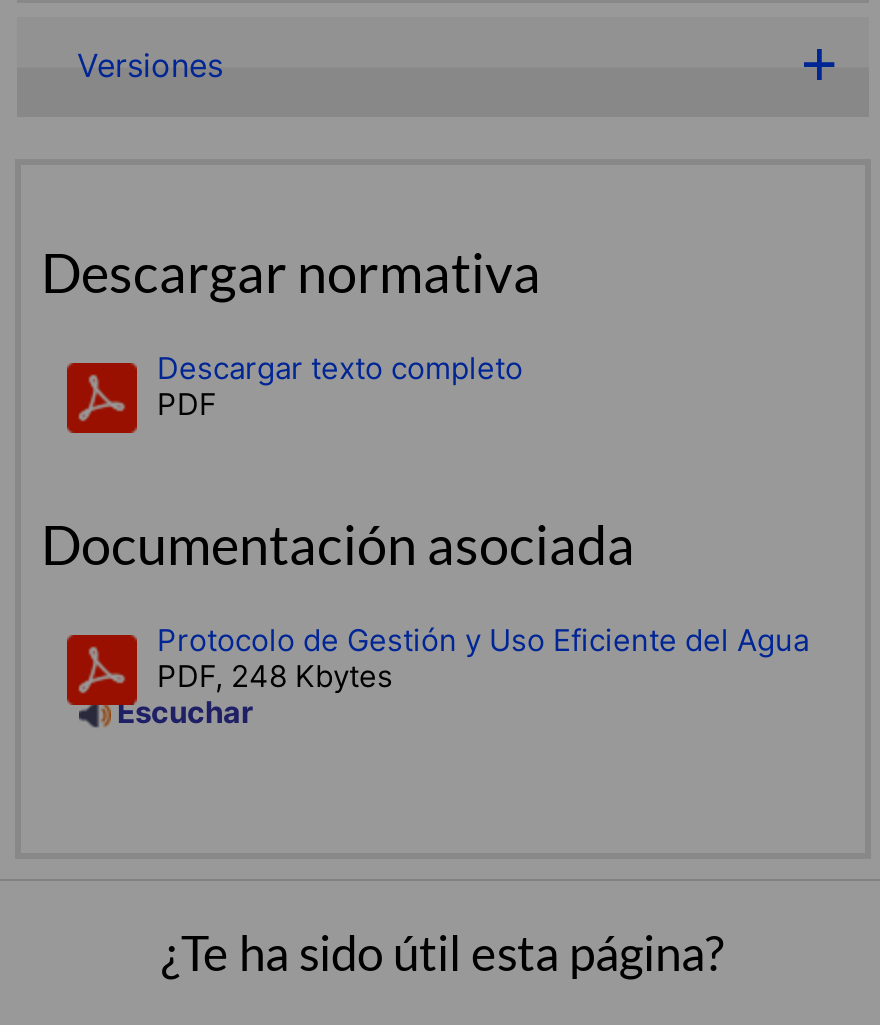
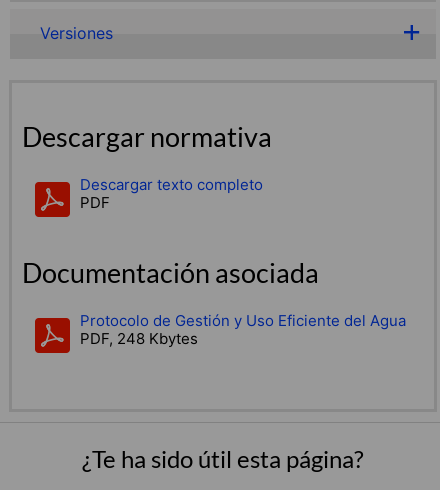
[111,694,253,732] Escuchar -> none

